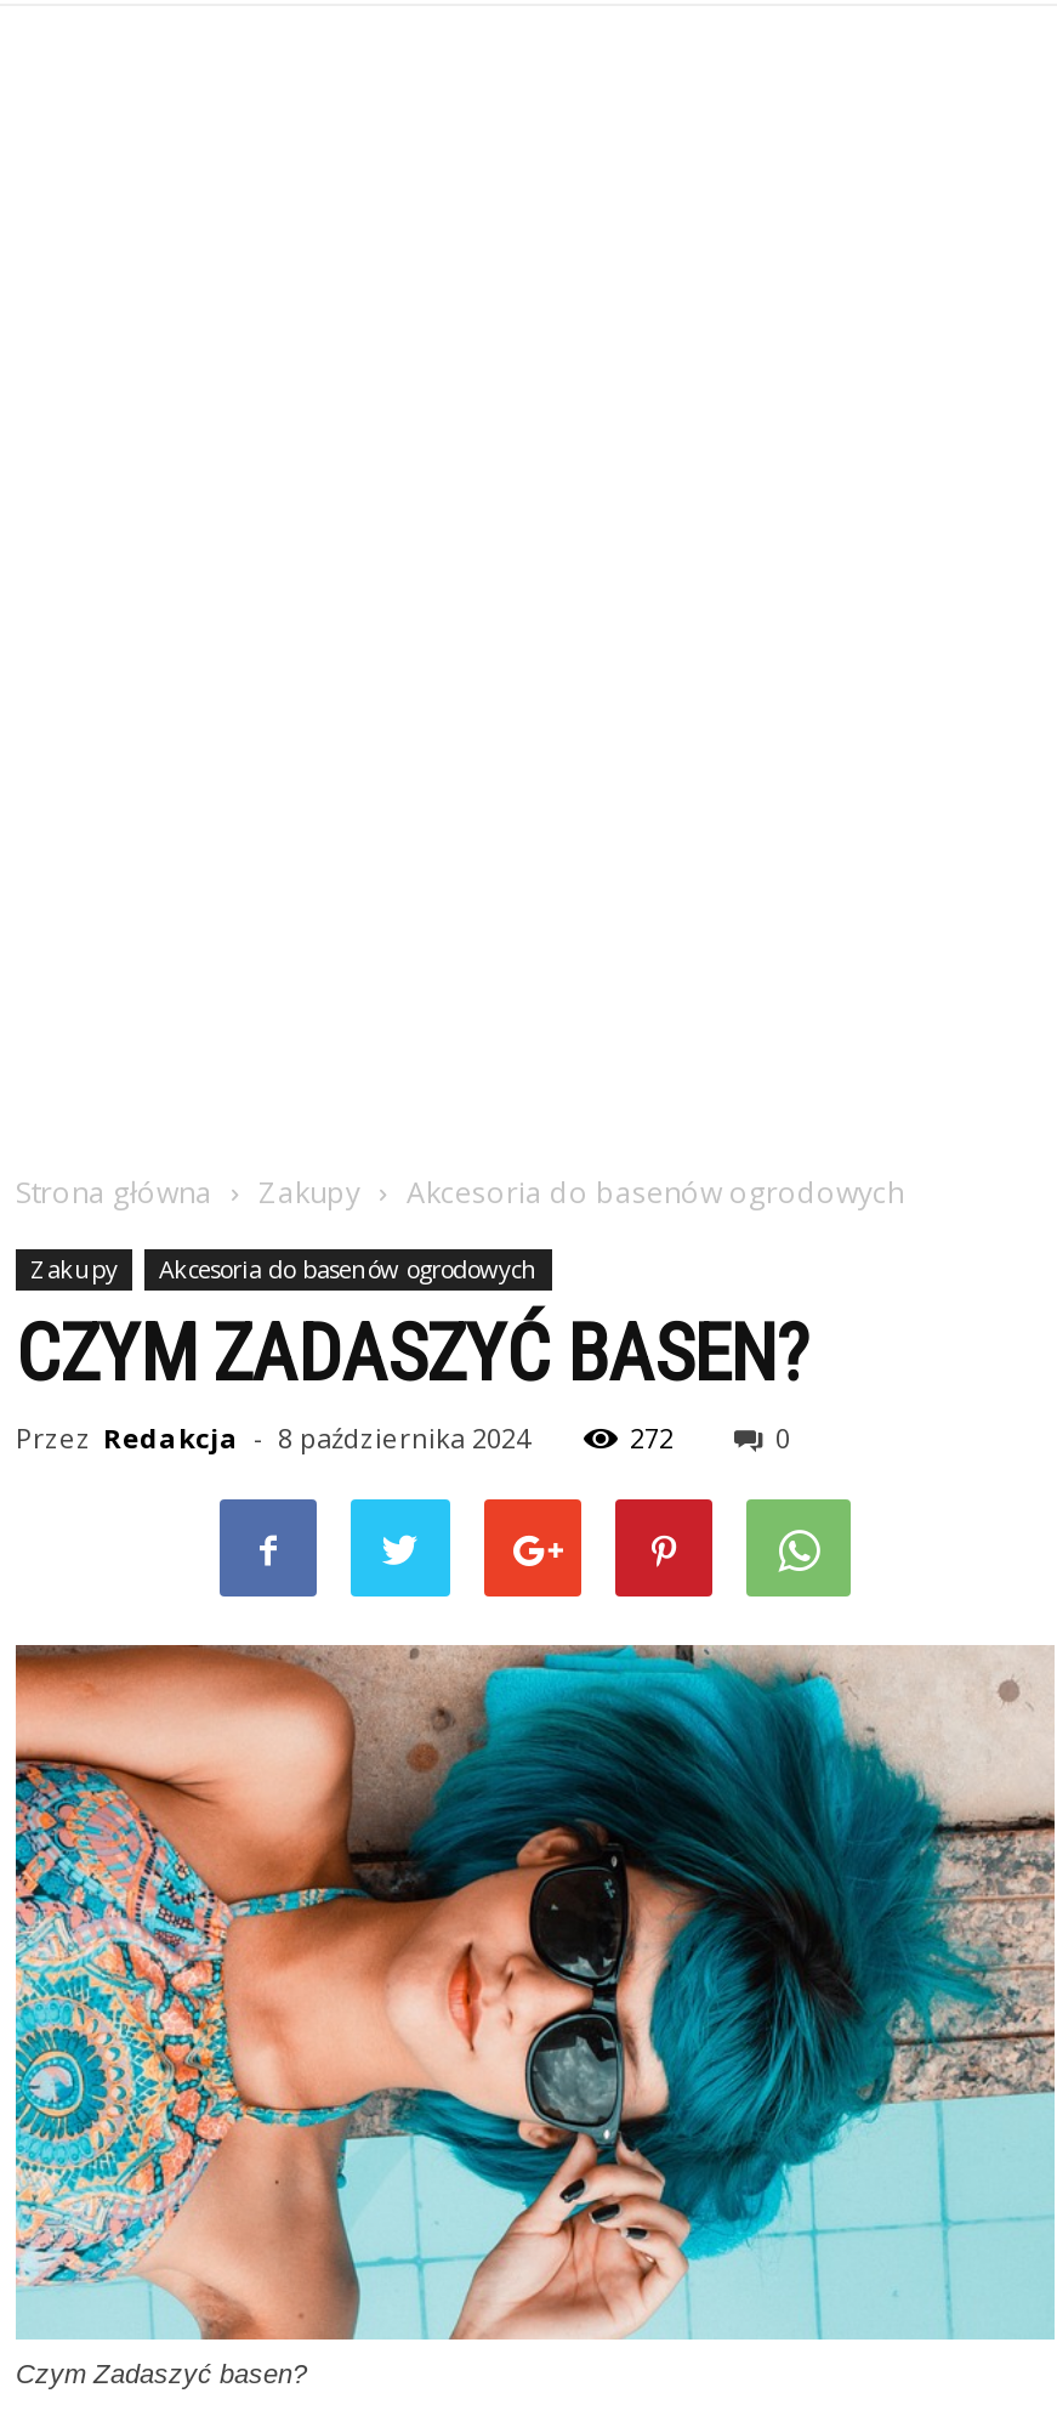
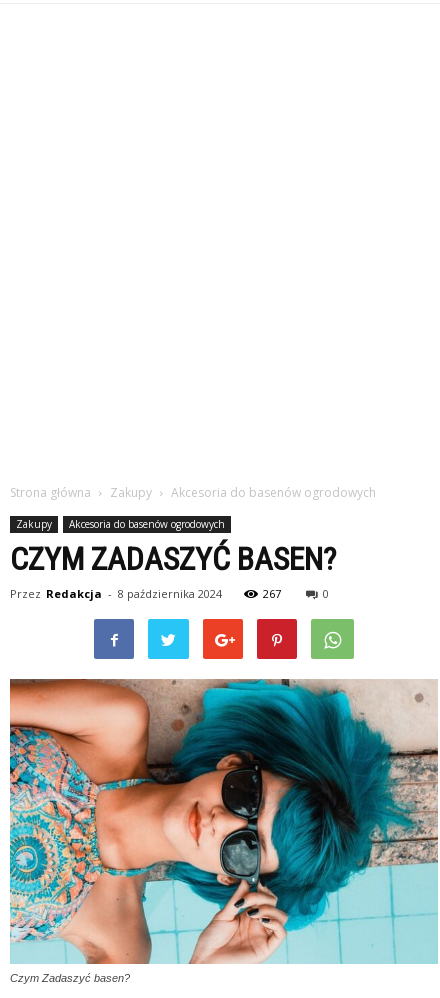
[630,1419,674,1456] 272 -> [263,586,281,601] 267

